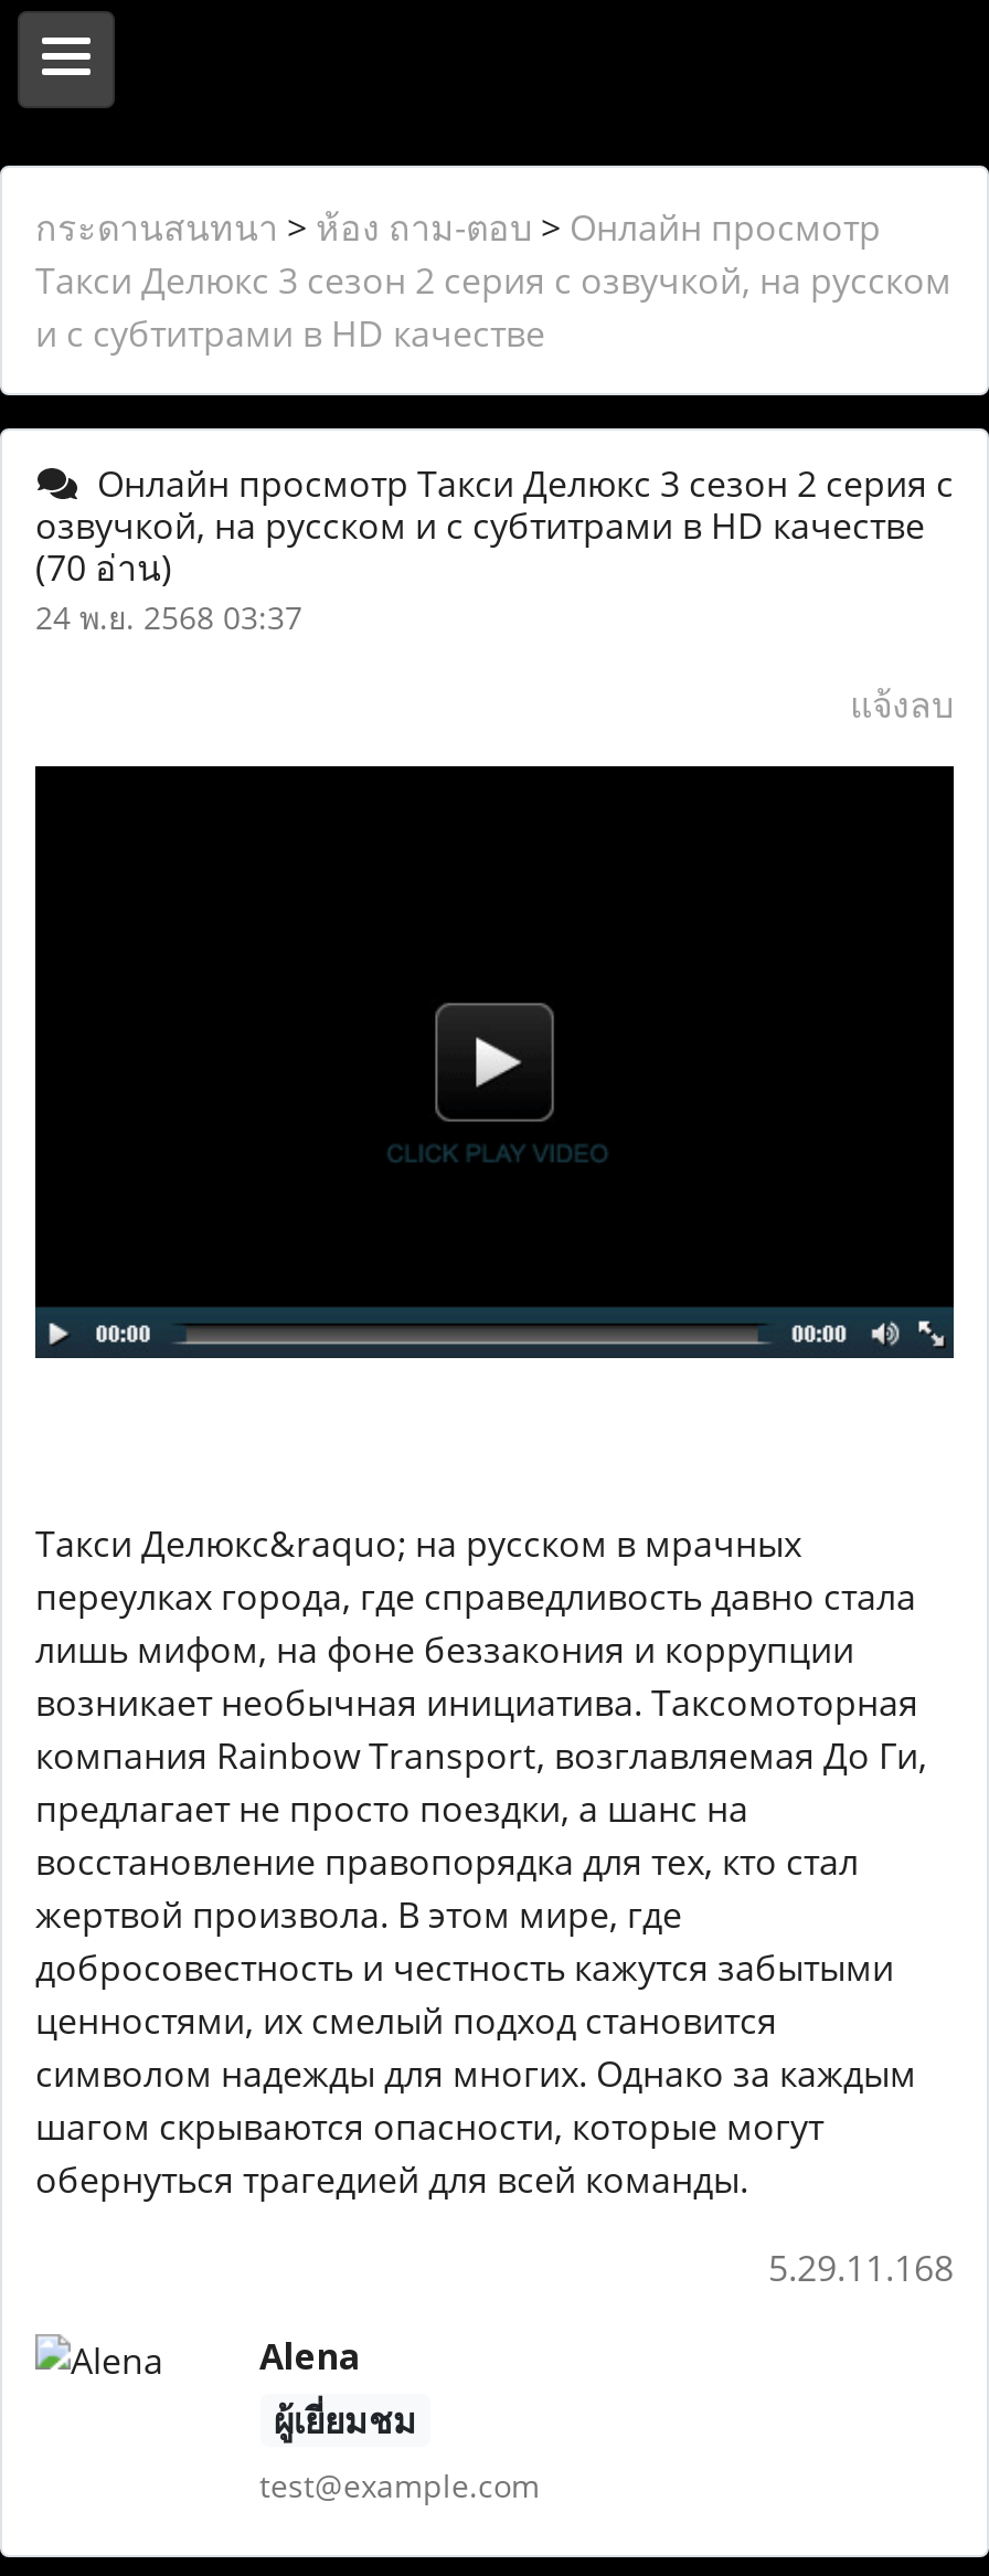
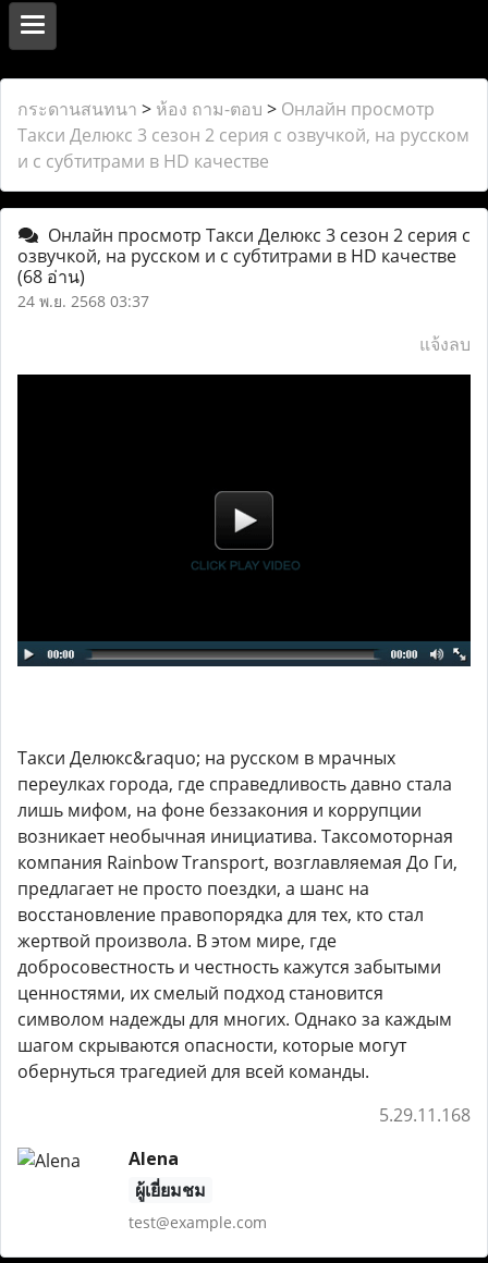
[35,543,172,592] (70 อ่าน) -> [17,265,85,289] (68 อ่าน)

